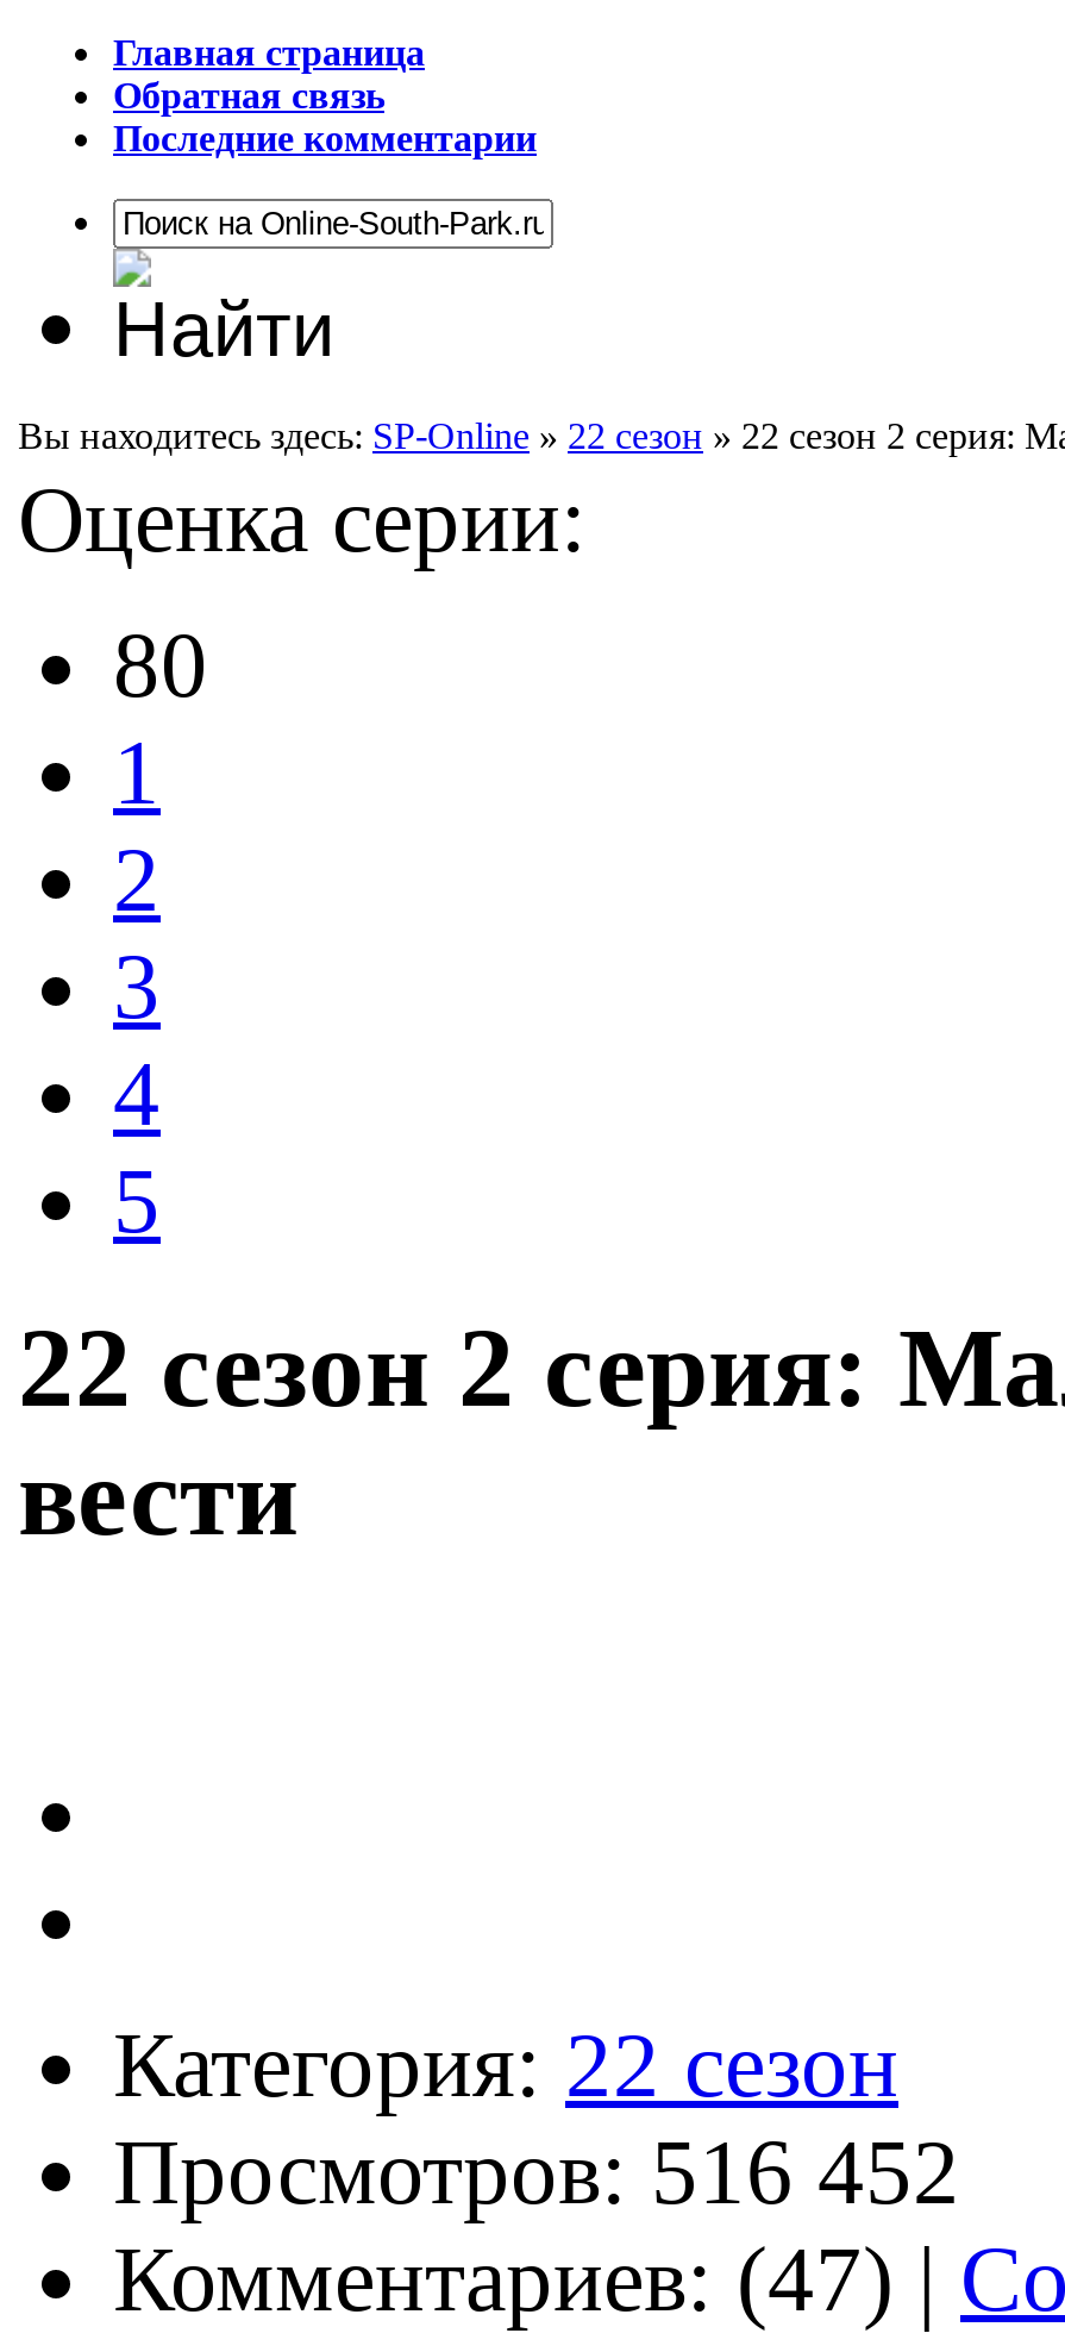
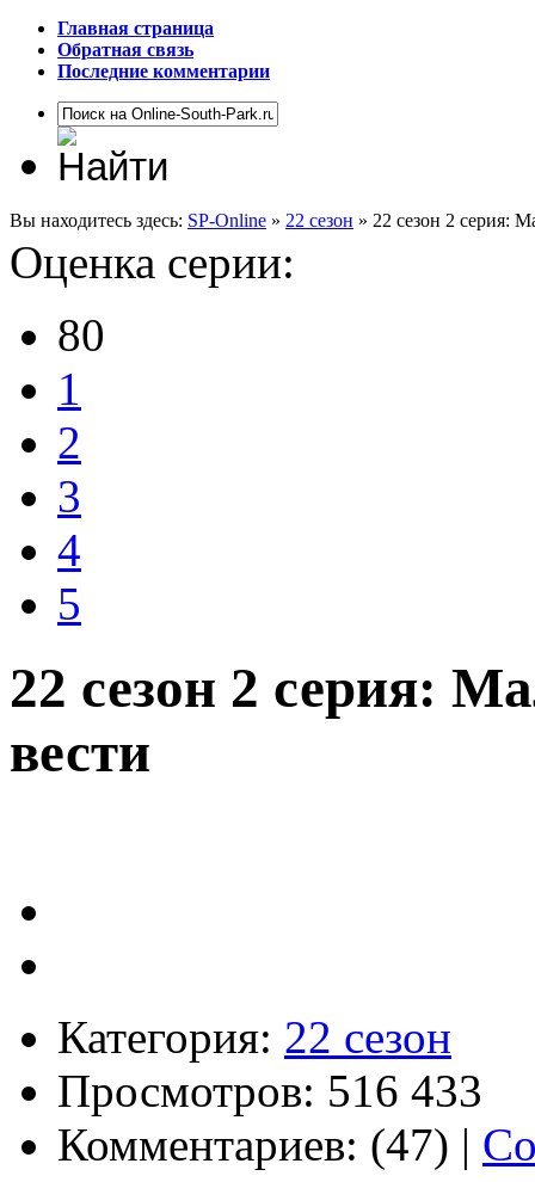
[113,2120,960,2222] Просмотров: 516 452 -> [57,1065,482,1116] Просмотров: 516 433

